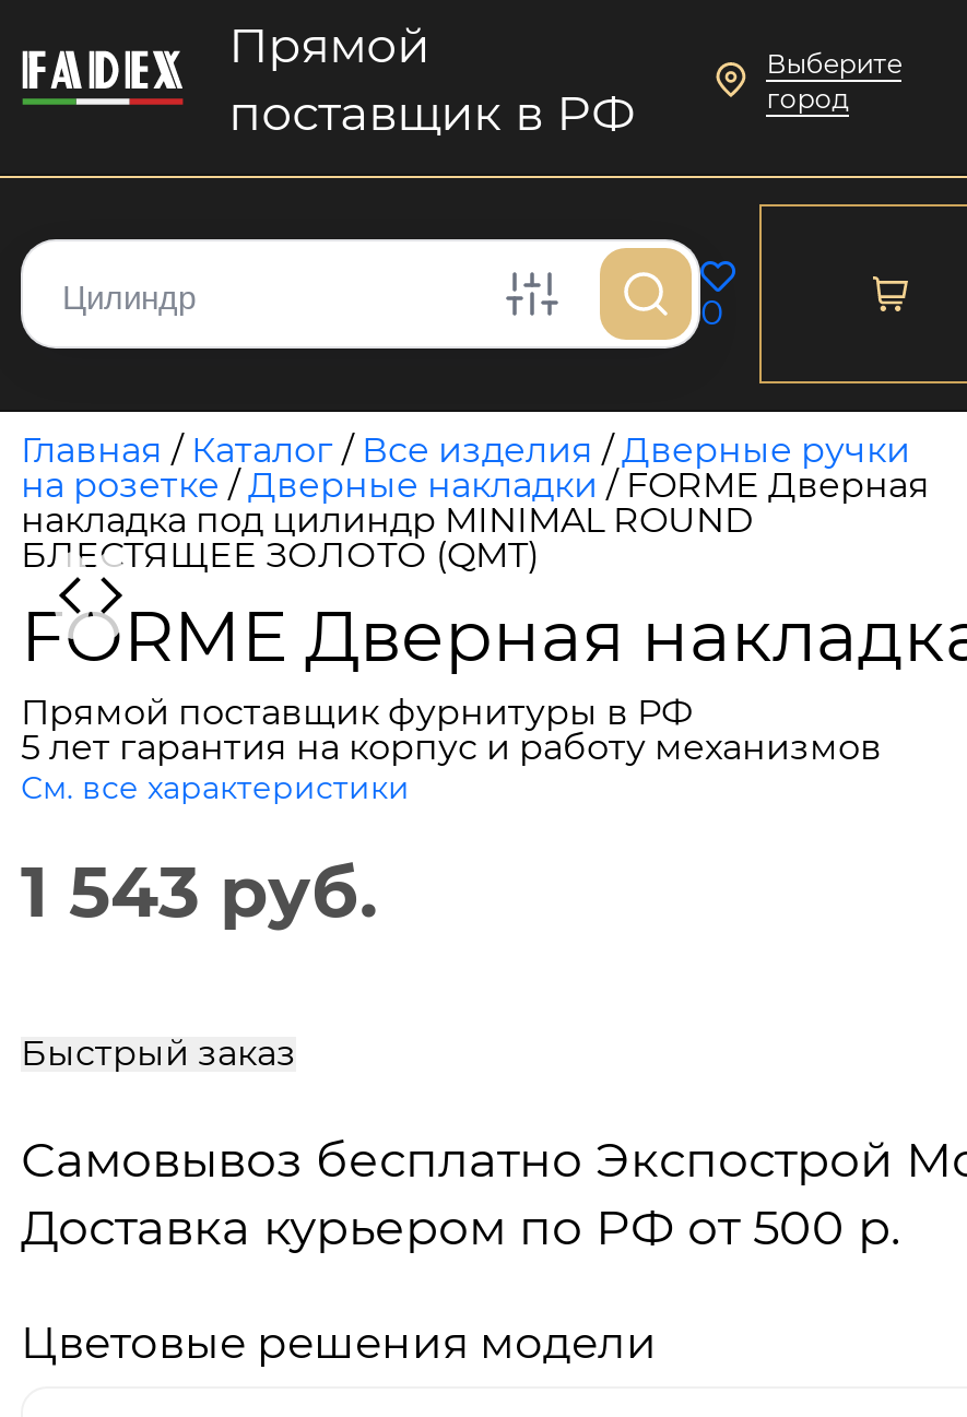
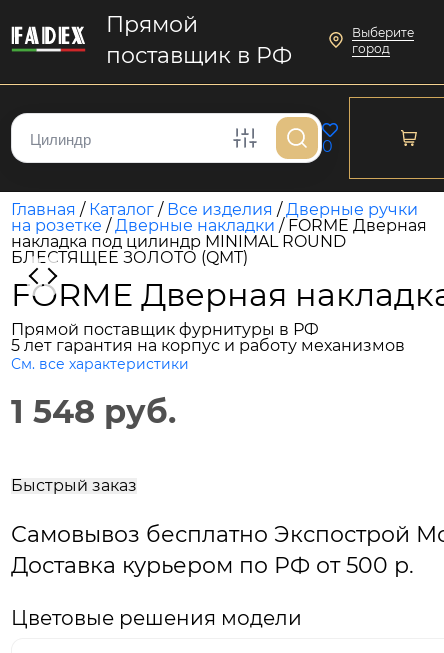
[21,849,377,934] 1 543 руб. -> [11,392,176,431] 1 548 руб.

